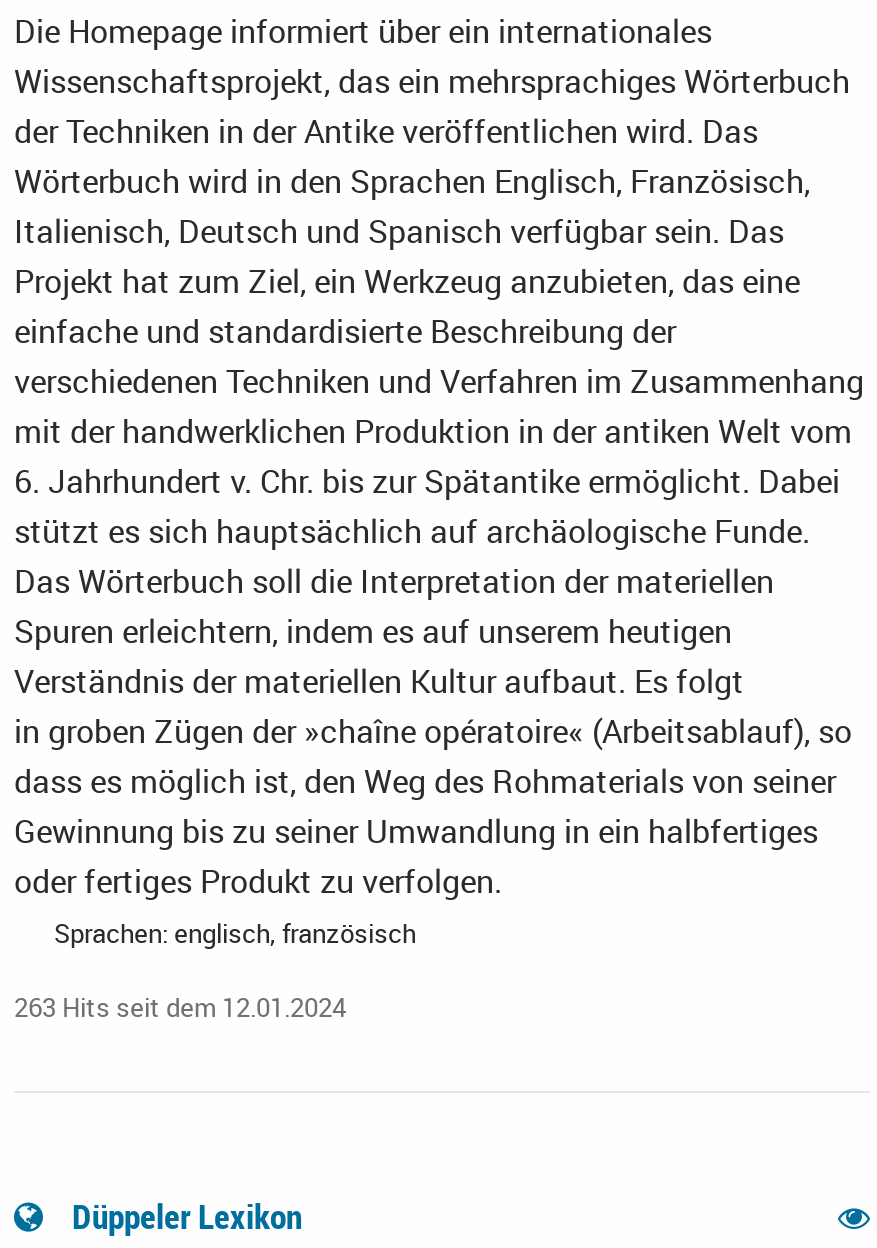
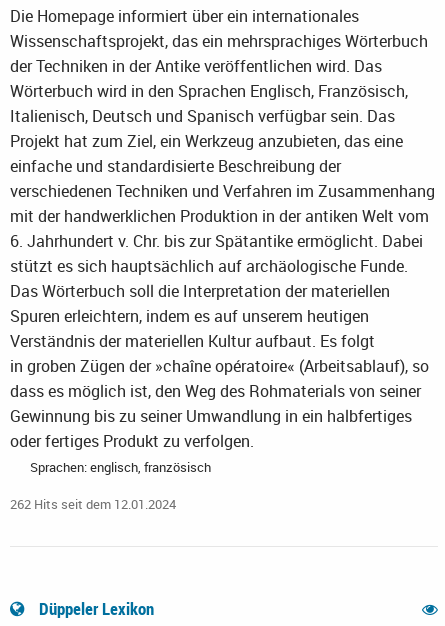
[14,989,346,1025] 263 Hits seit dem 12.01.2024 -> [10,495,176,513] 262 Hits seit dem 12.01.2024

